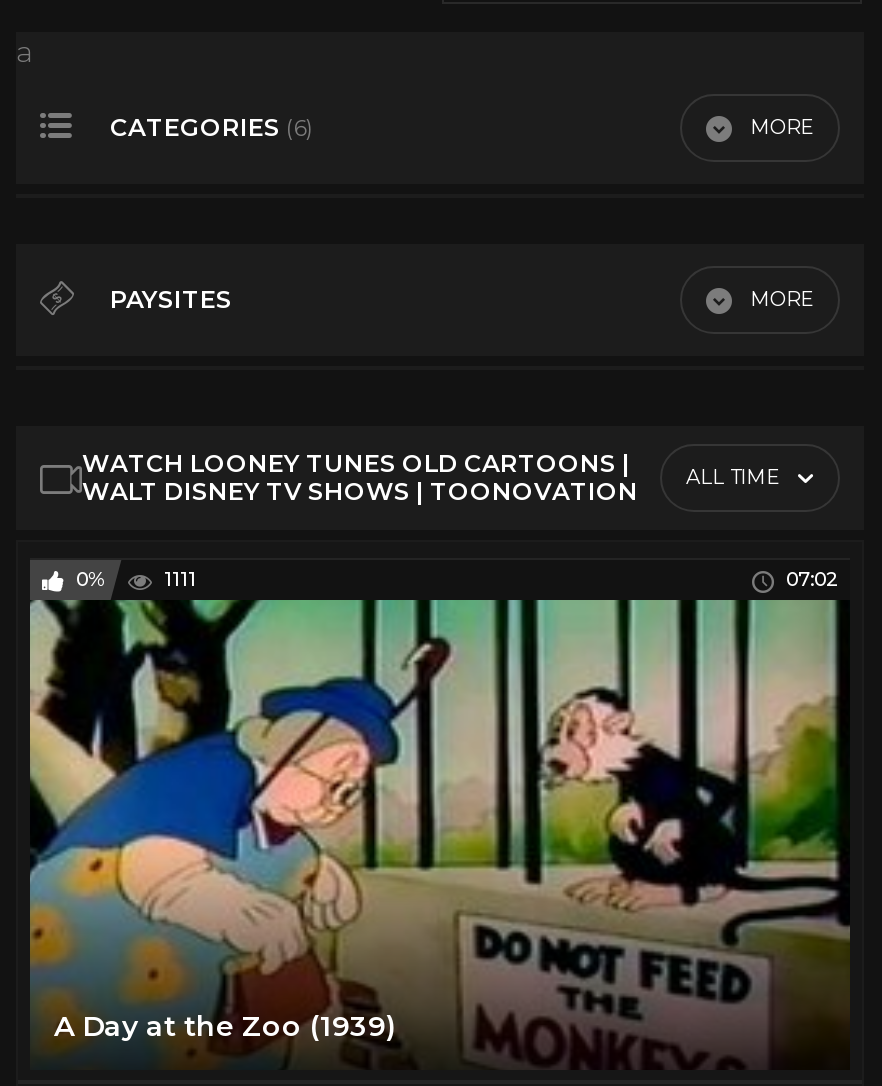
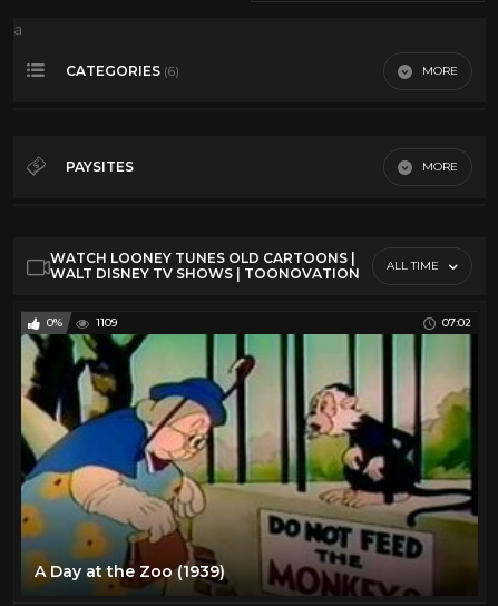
[164,567,196,593] 1111 -> [96,316,117,330] 1109

